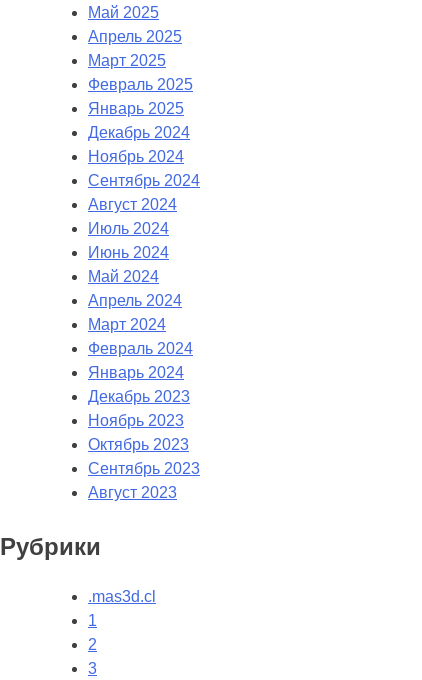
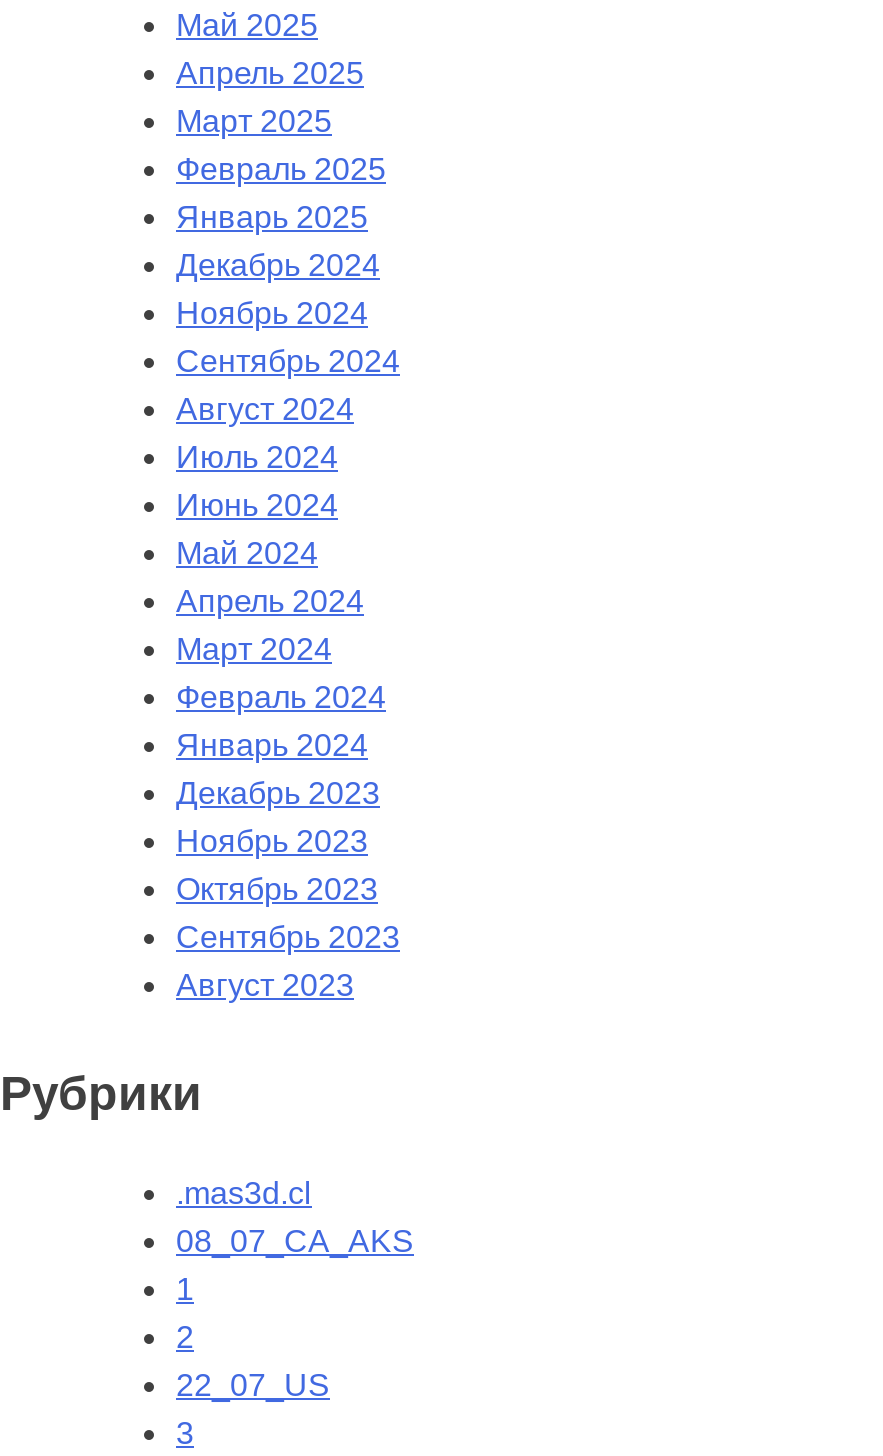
none -> [176,1223,414,1257] 08_07_CA_AKS
none -> [176,1367,330,1401] 22_07_US

